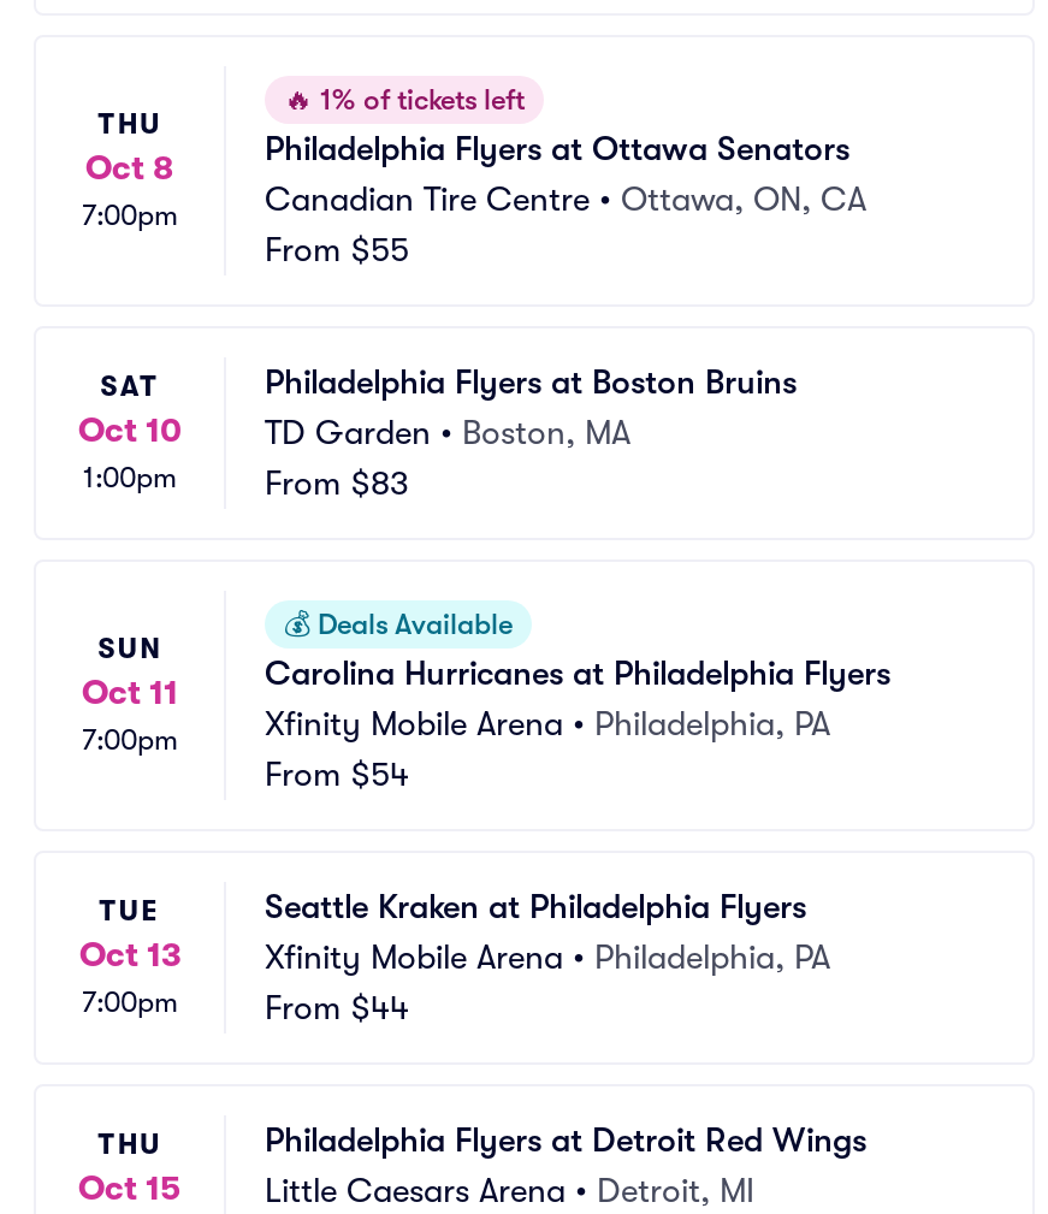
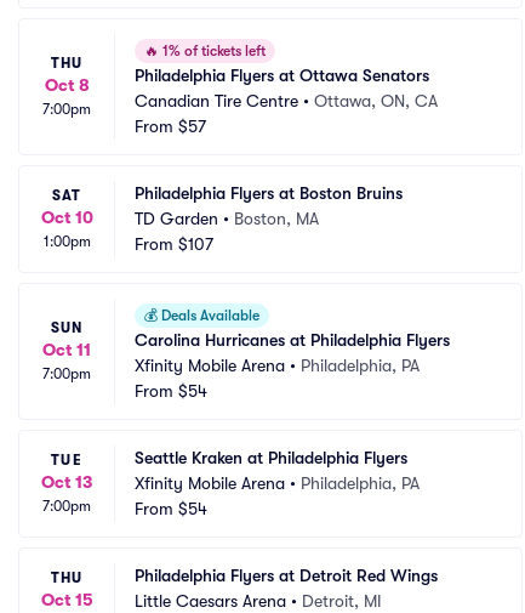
[265,230,409,268] From $55 -> [135,117,206,136] From $57
[265,463,409,502] From $83 -> [135,234,213,254] From $107
[265,988,409,1026] From $44 -> [135,499,207,518] From $54

